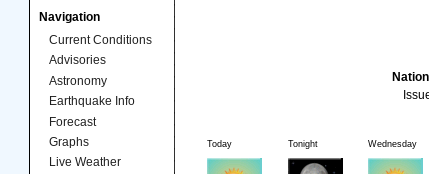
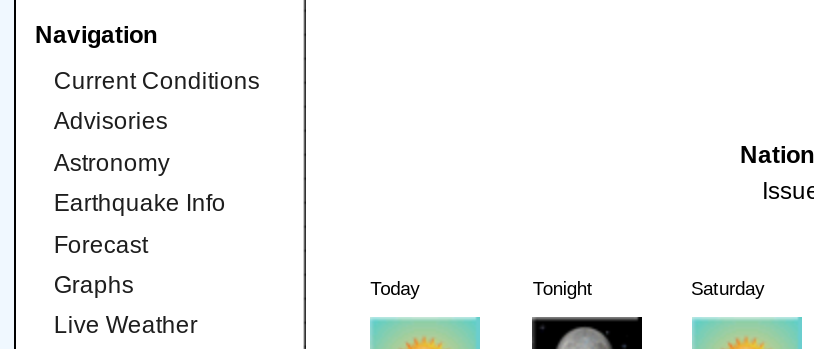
[367,139,416,149] Wednesday -> [691,279,765,299] Saturday

